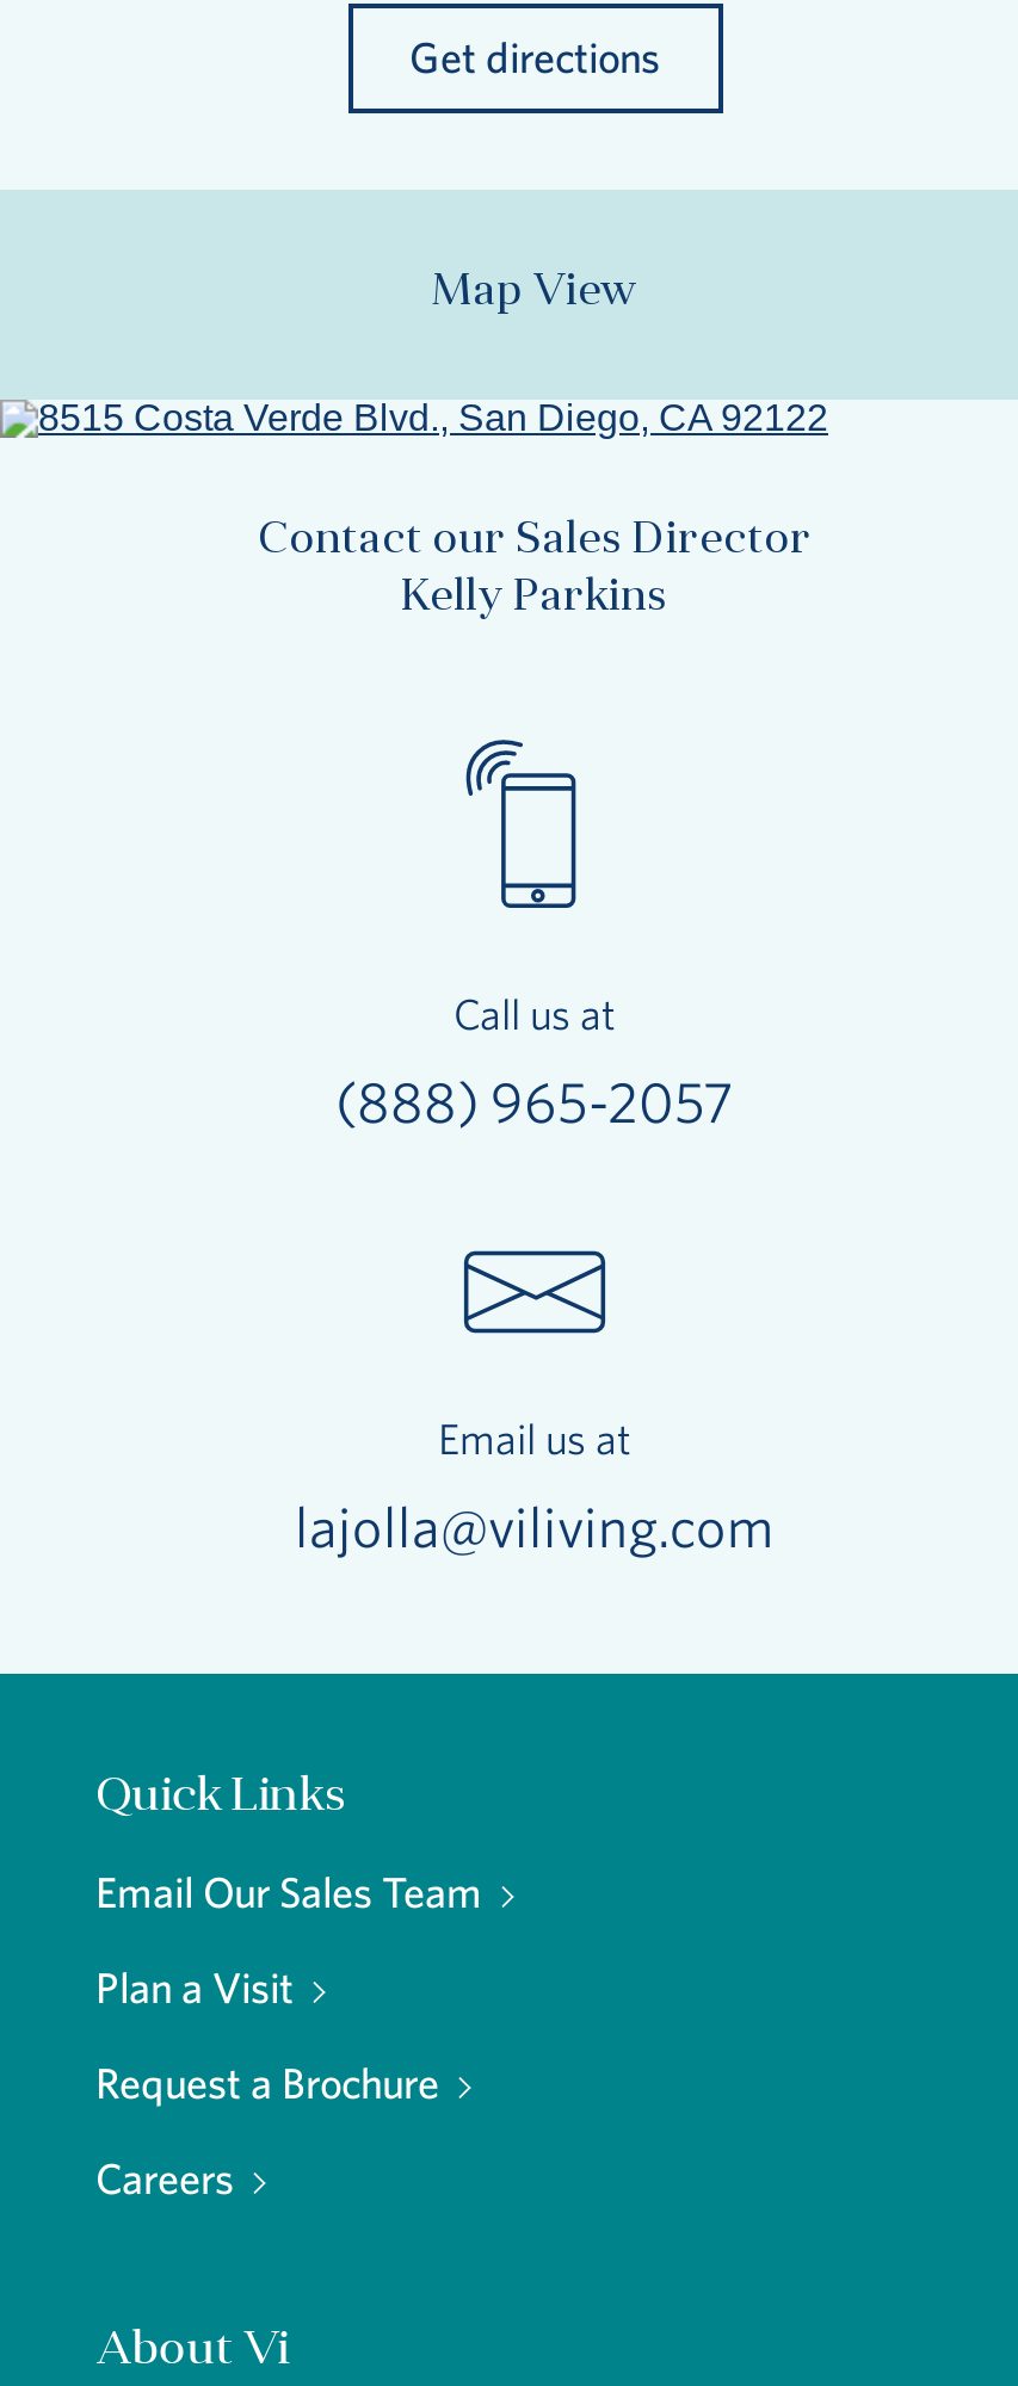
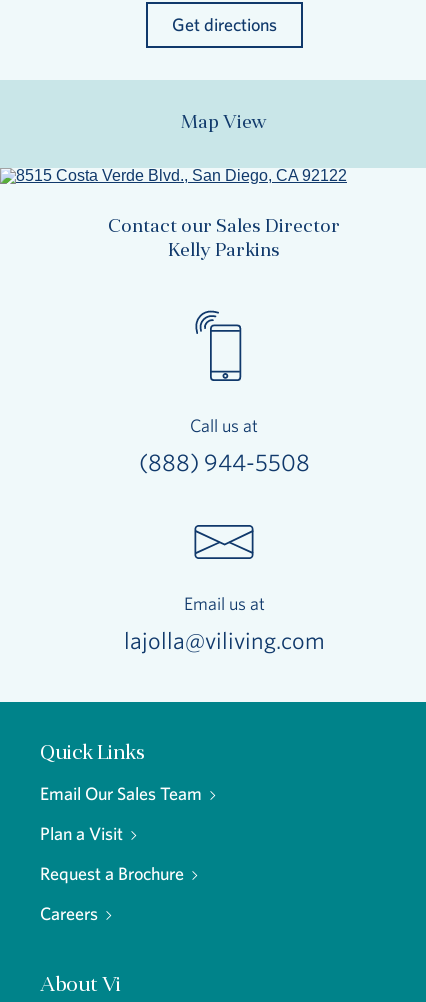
[335,1065,734,1137] (888) 965-2057 -> [138,447,309,477] (888) 944-5508

